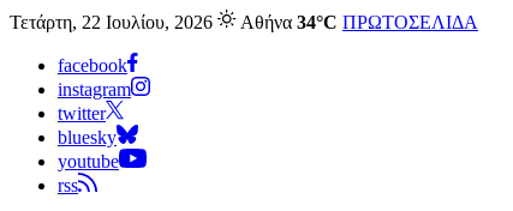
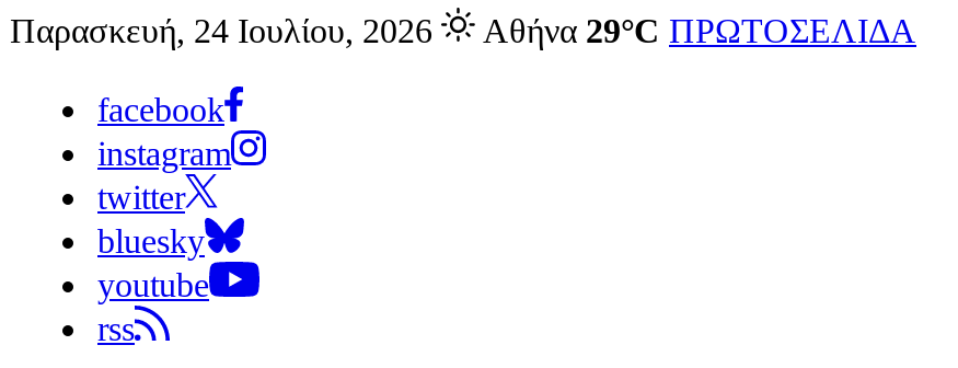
[10,12,213,32] Τετάρτη, 22 Ιουλίου, 2026 -> [10,12,432,49] Παρασκευή, 24 Ιουλίου, 2026
[240,12,478,32] Αθήνα 34°C ΠΡΩΤΟΣΕΛΙΔΑ -> [483,12,916,49] Αθήνα 29°C ΠΡΩΤΟΣΕΛΙΔΑ

